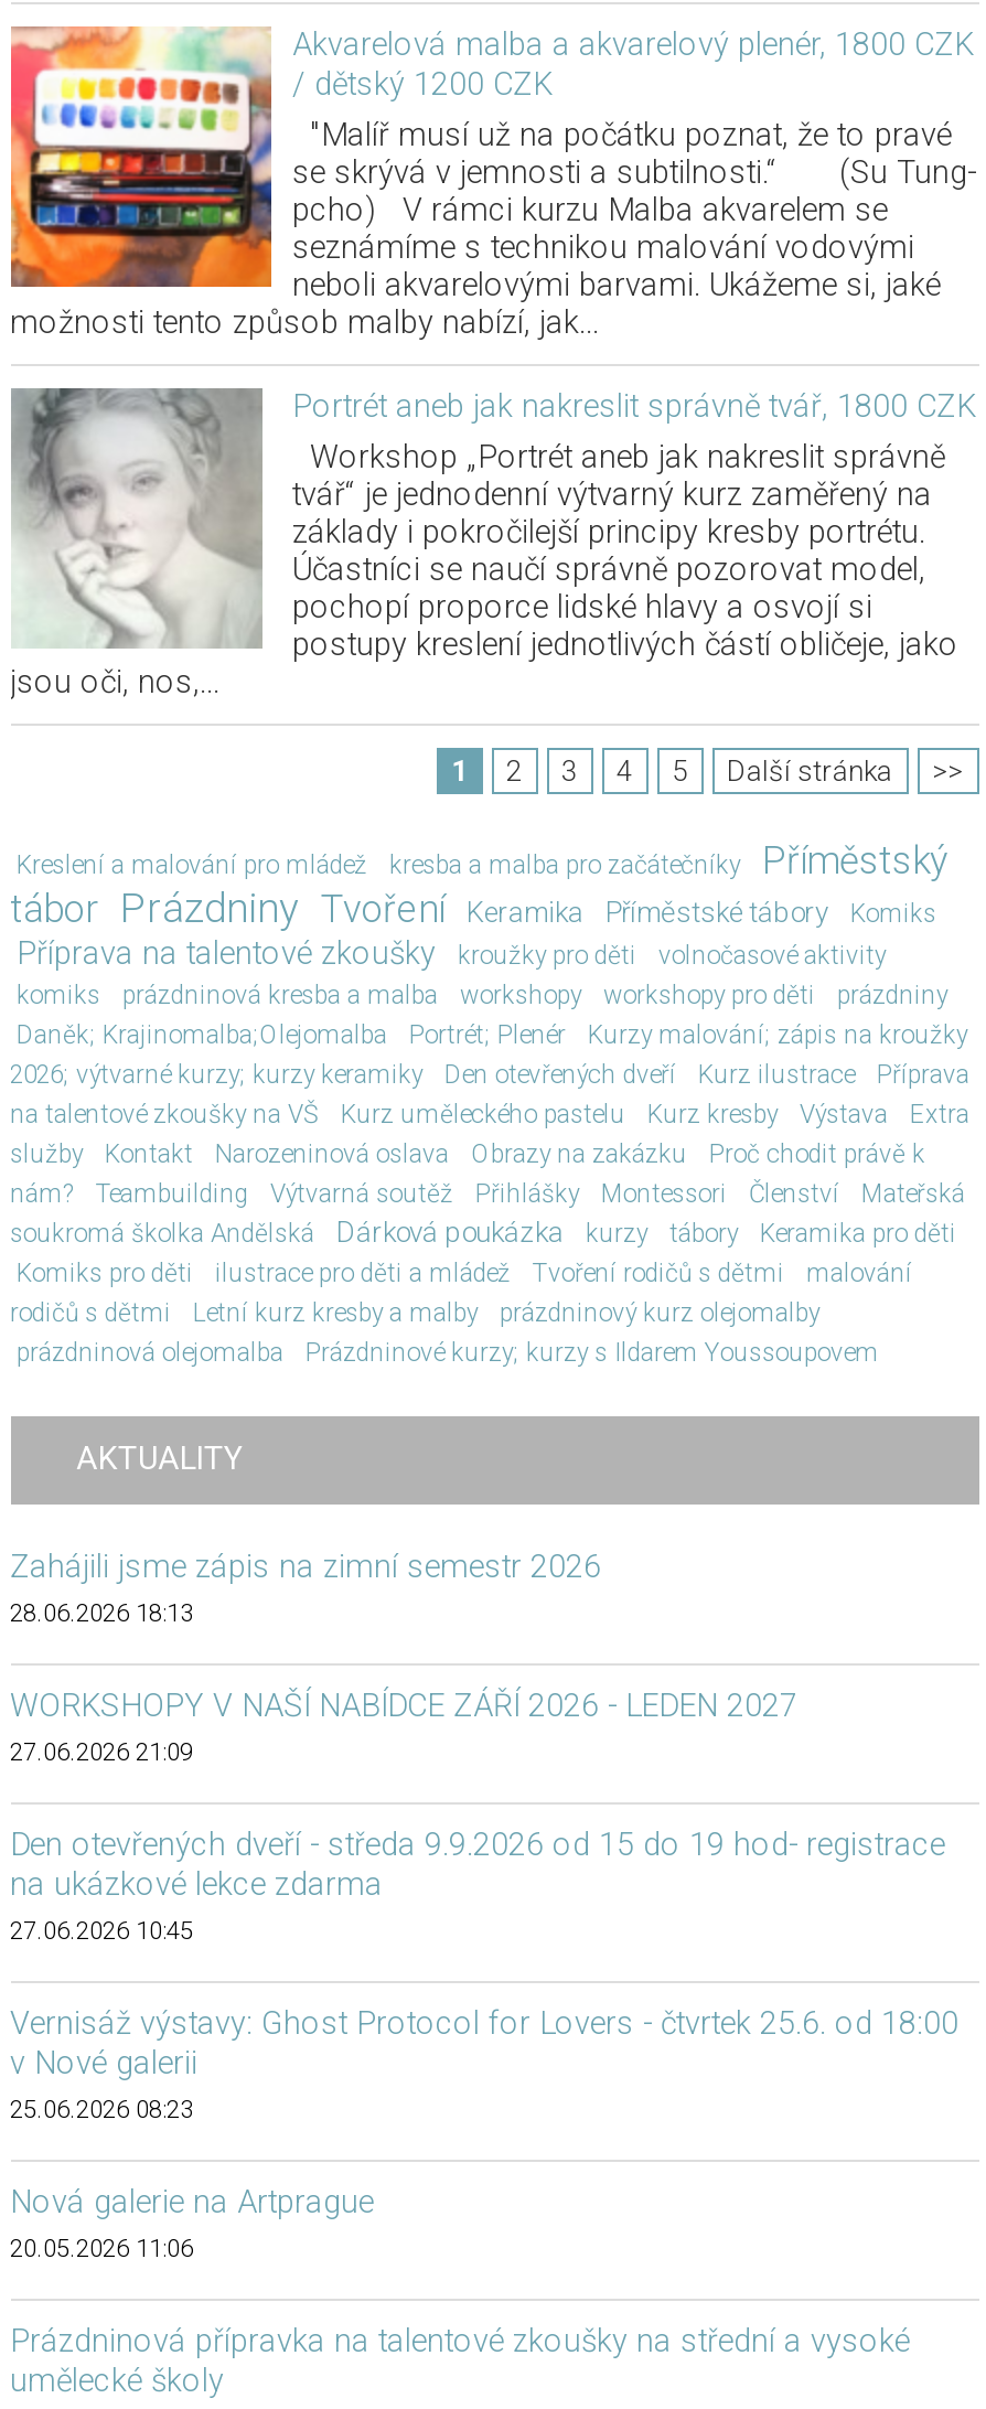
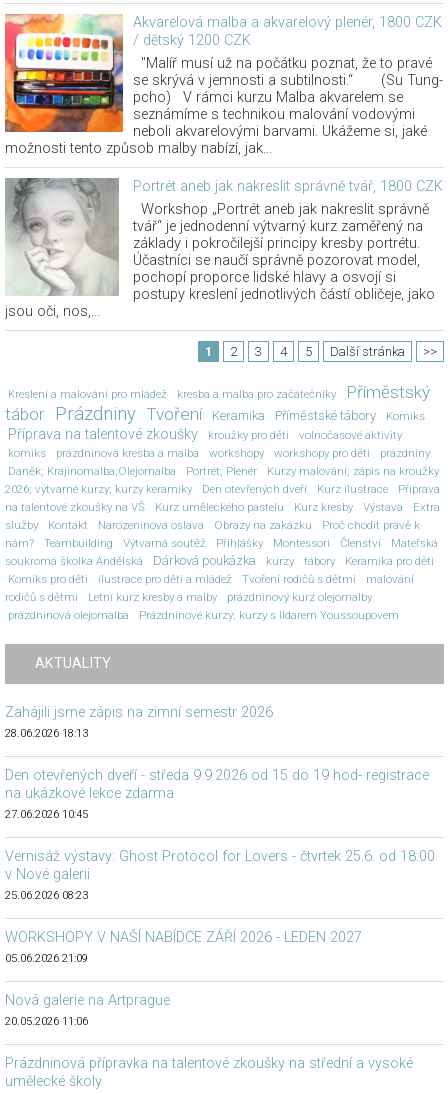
moved [10,1687,797,1725] -> [4,929,361,946]: WORKSHOPY V NAŠÍ NABÍDCE ZÁŘÍ 2026 - LEDEN 2027
[10,1738,193,1767] 27.06.2026 21:09 -> none
moved [10,1826,958,2124] -> [4,767,434,902]: Den otevřených dveří - středa 9.9.2026 od 15 do 19 hod- registrace | na ukázkové lekce zdarma | 27.06.2026 10:45 | Vernisáž výstavy: Ghost Protocol for Lovers - čtvrtek 25.6. od 18:00 | v Nové galerii | 25.06.2026 08:23
none -> [4,952,87,965] 05.06.2026 21:09

